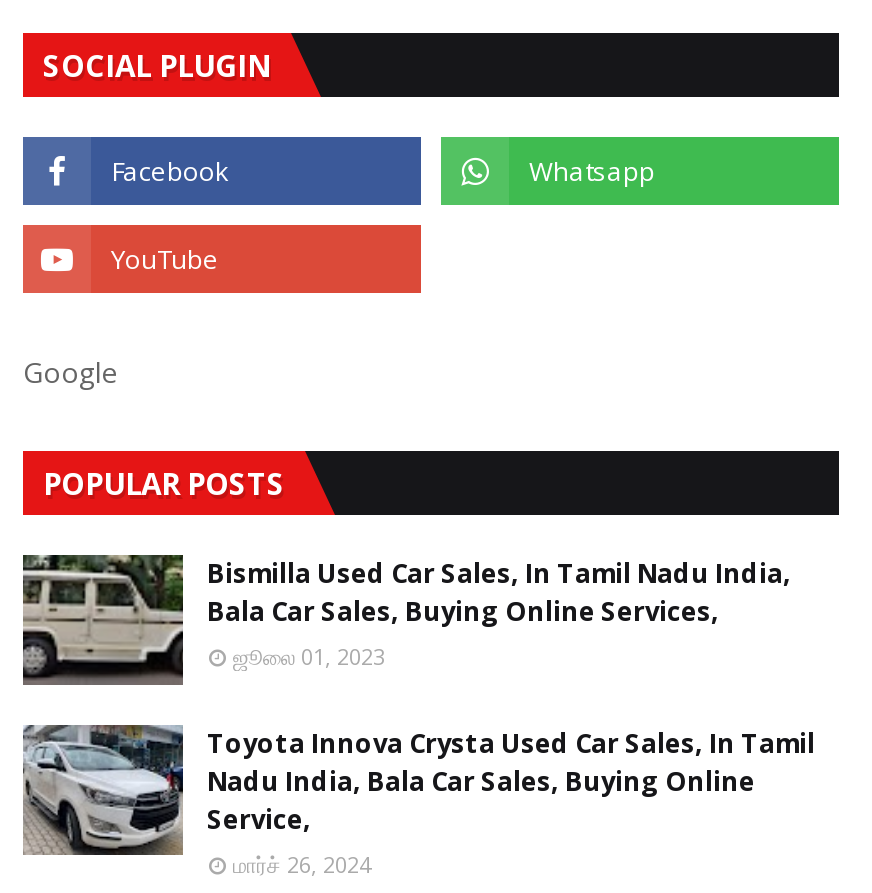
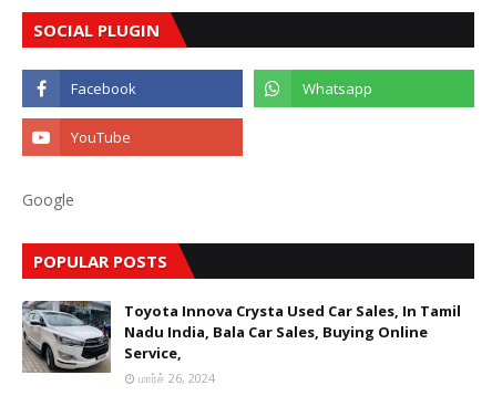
[23,553,791,685] [image] | Bismilla Used Car Sales, In Tamil Nadu India, | Bala Car Sales, Buying Online Services, | ஜூலை 01, 2023 -> none

